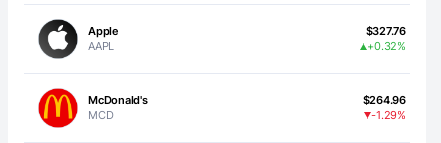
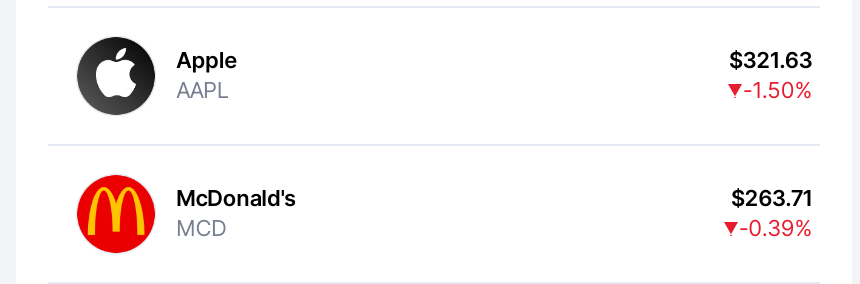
[365,24,406,38] $327.76 -> [729,47,812,75] $321.63
[367,39,406,53] +0.32% -> [743,77,812,105] -1.50%
[362,93,406,107] $264.96 -> [731,185,812,213] $263.71
[371,108,406,122] -1.29% -> [739,215,812,243] -0.39%

